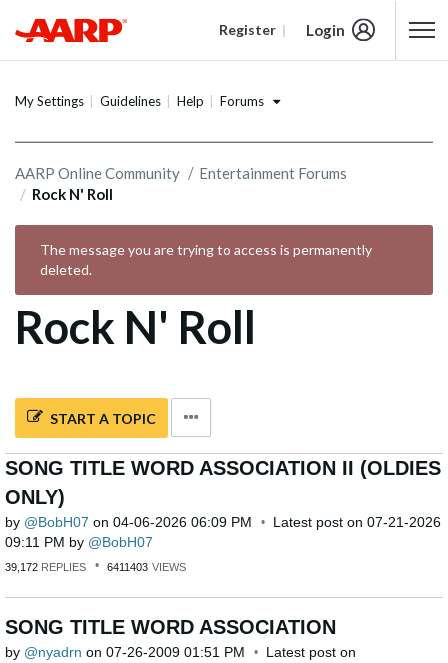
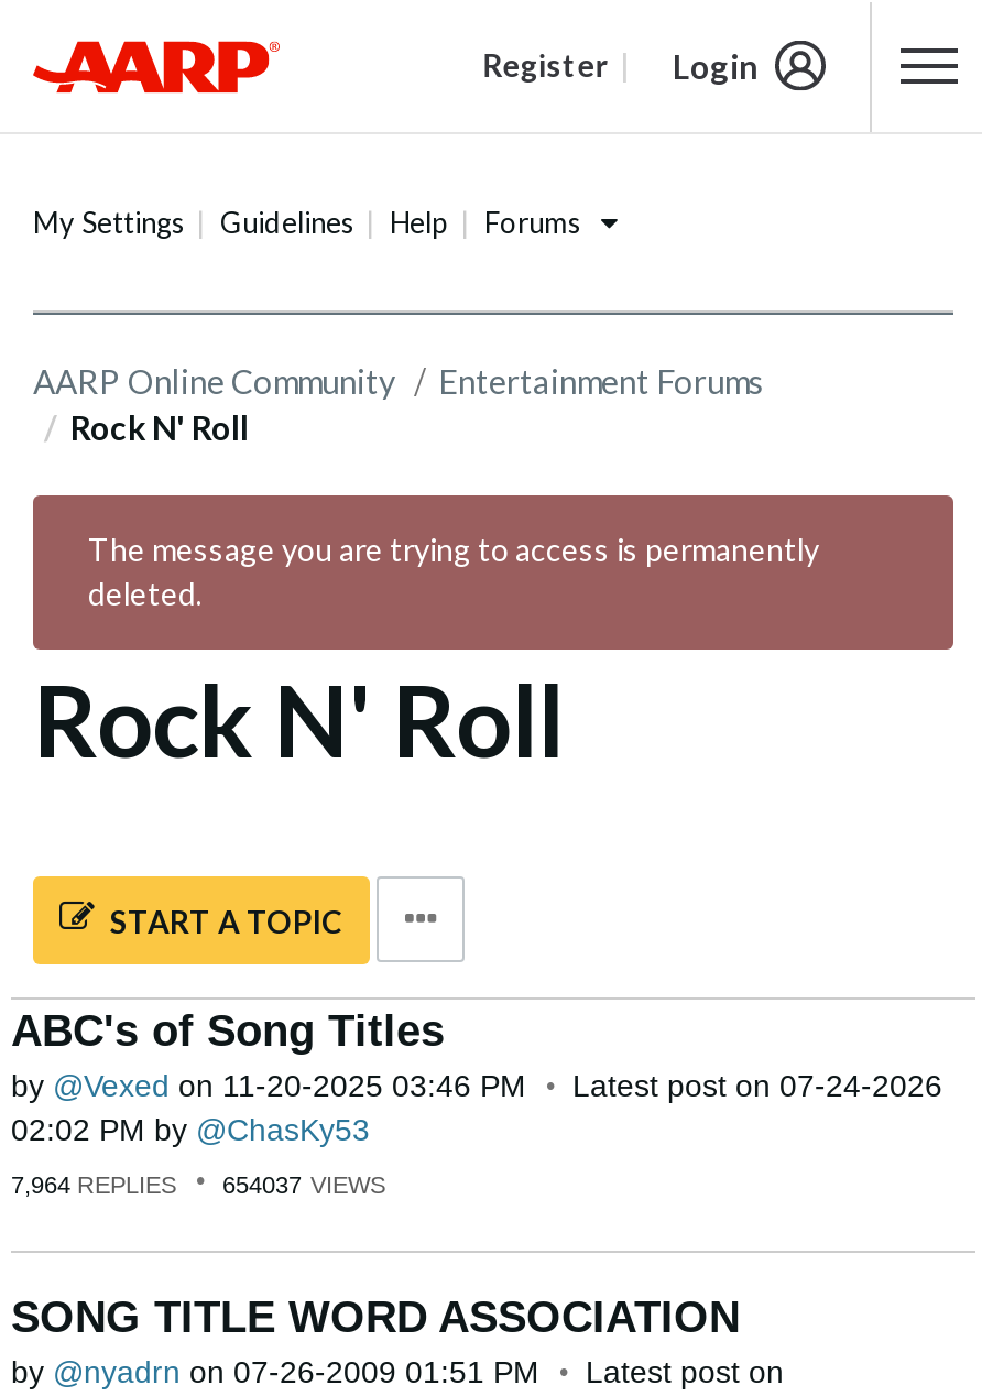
[5,457,441,508] SONG TITLE WORD ASSOCIATION II (OLDIES | ONLY) -> [11,1006,445,1054] ABC's of Song Titles
[5,514,441,550] BobH07 on 04-06-2026 06:09 PM | Latest post on 07-21-2026 | 09:11 PM by | BobH07 -> [11,1067,942,1147] Vexed on 11-20-2025 03:46 PM | Latest post on 07-24-2026 | 02:02 PM by | ChasKy53
[5,561,186,573] 39,172 REPLIES | 6411403 VIEWS -> [11,1172,385,1198] 7,964 REPLIES | 654037 VIEWS

